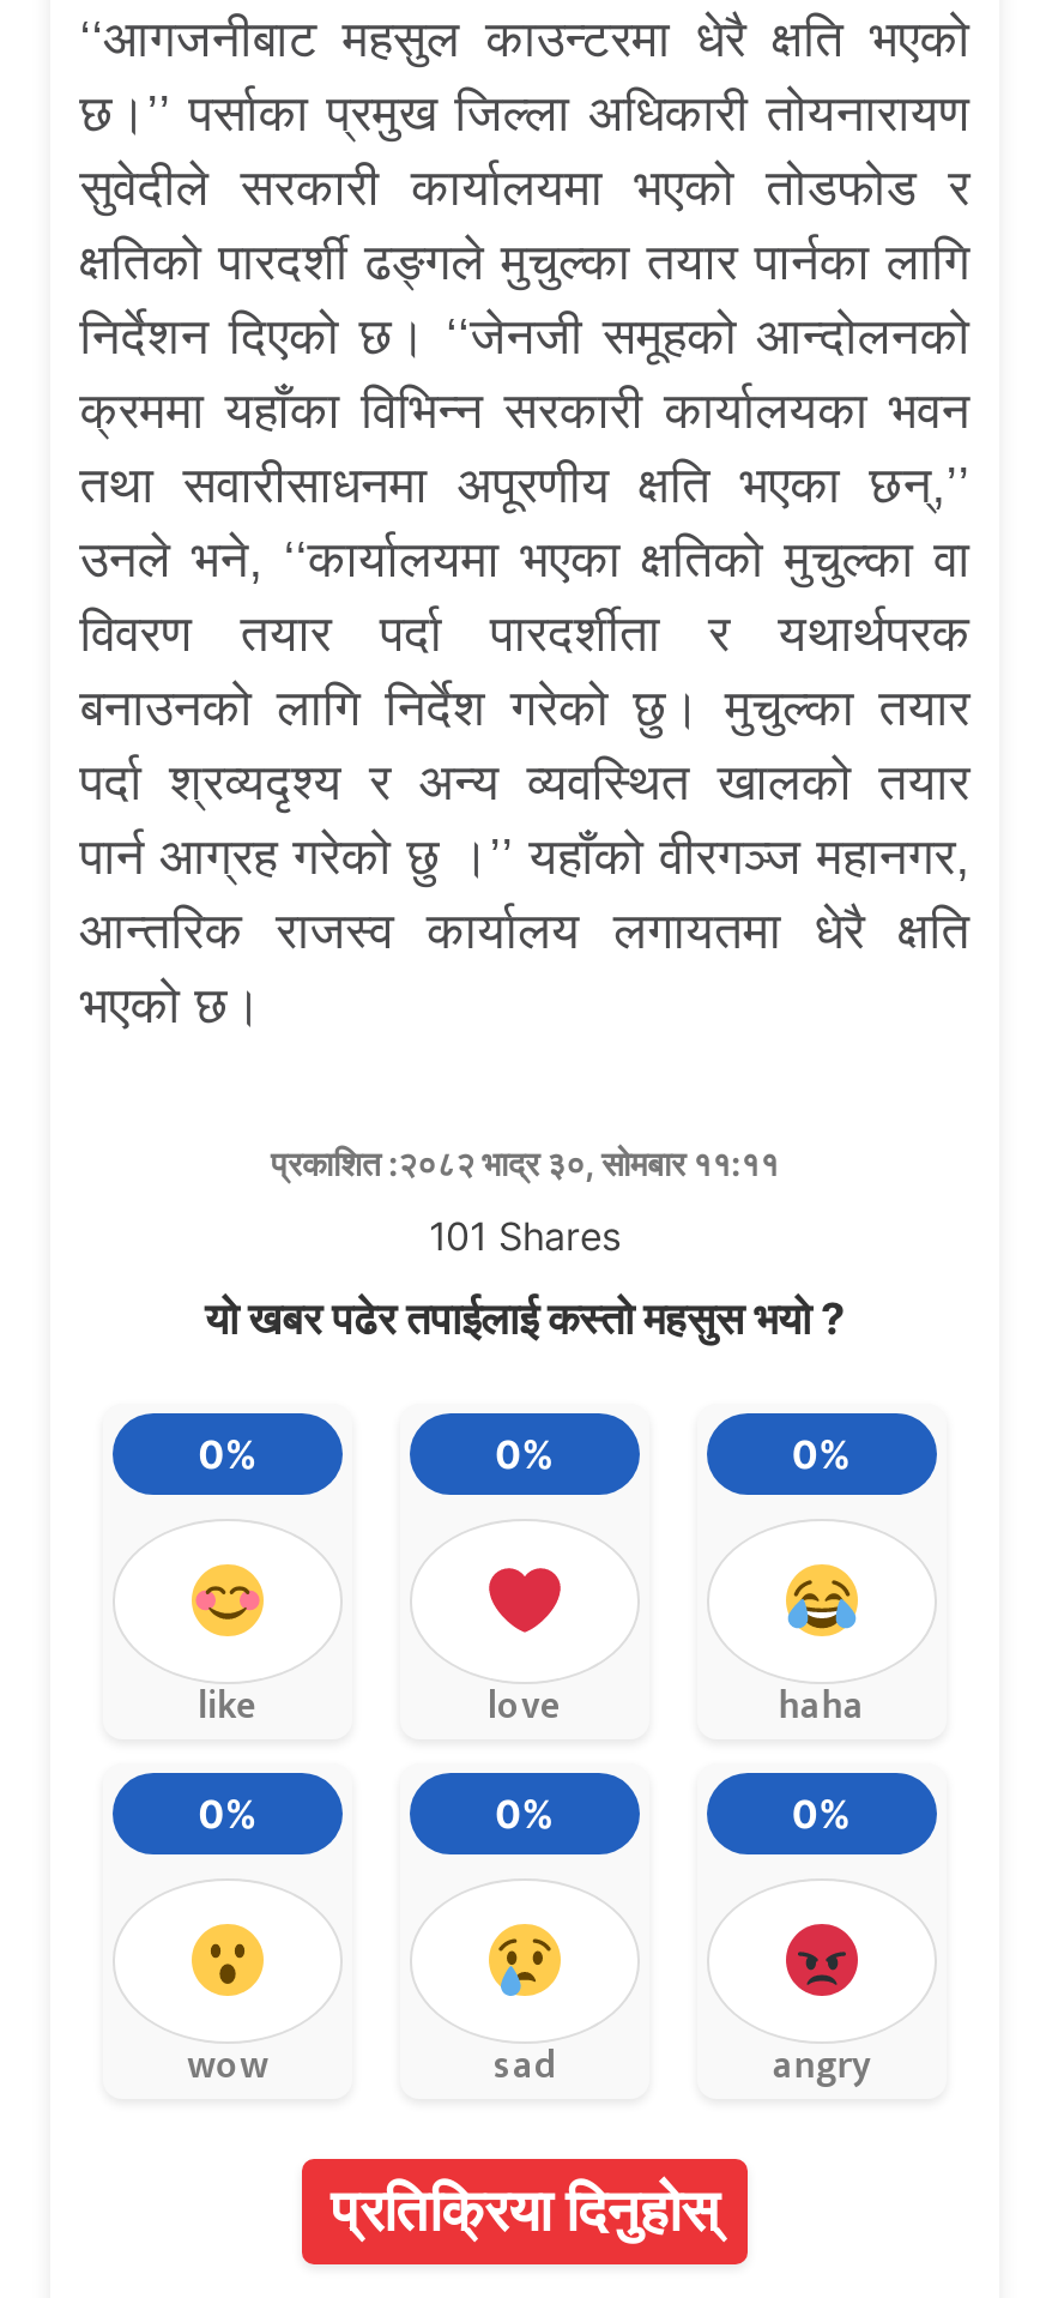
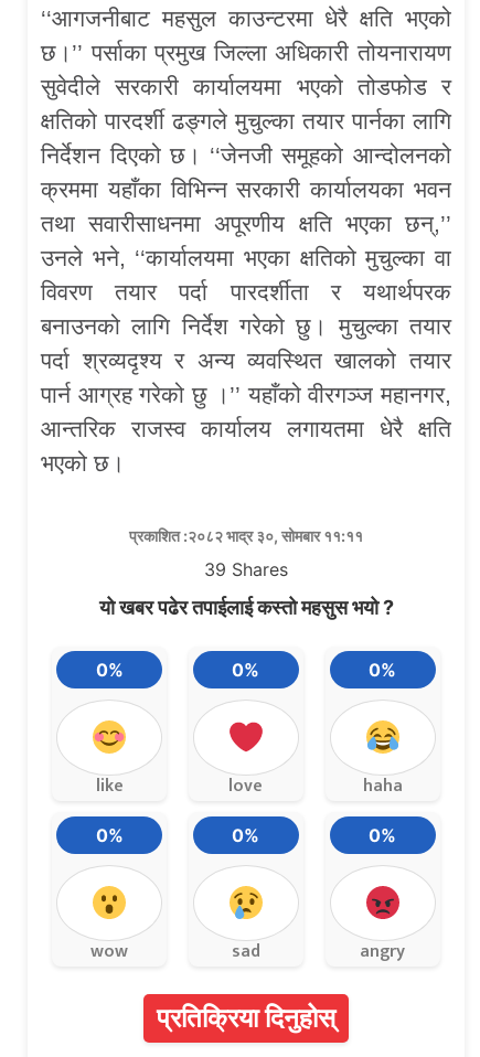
[429,1212,621,1260] 101 Shares -> [204,558,288,580] 39 Shares

